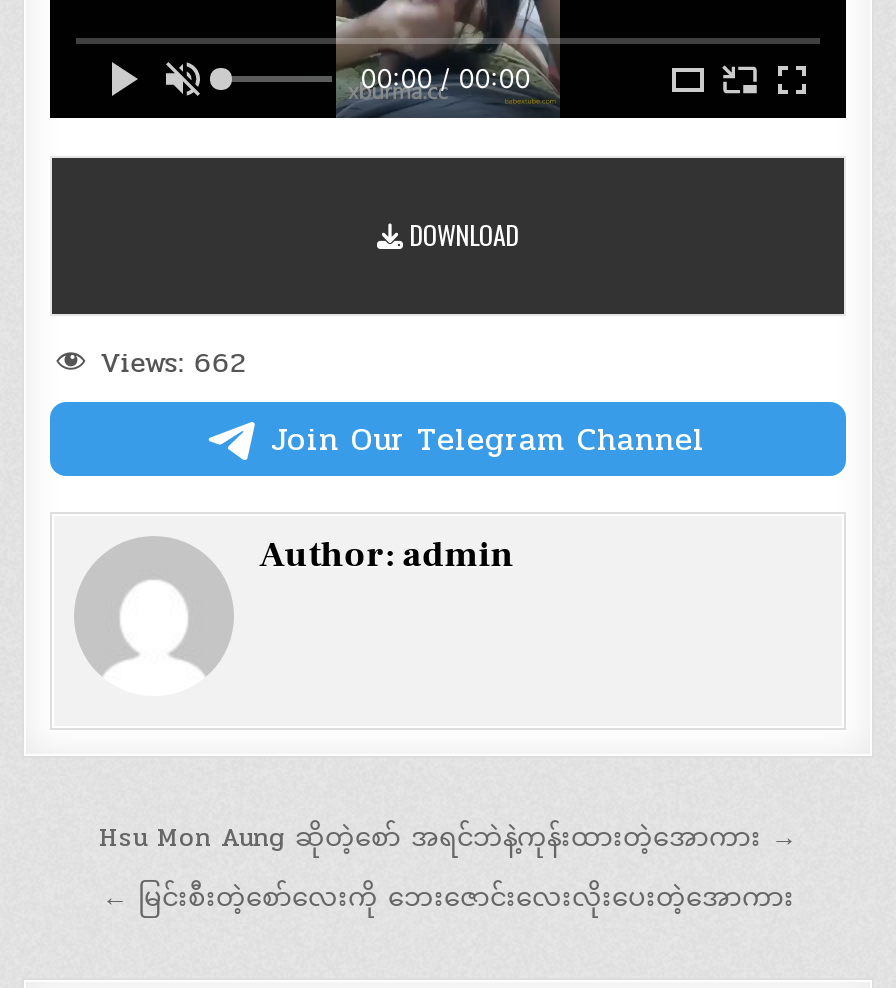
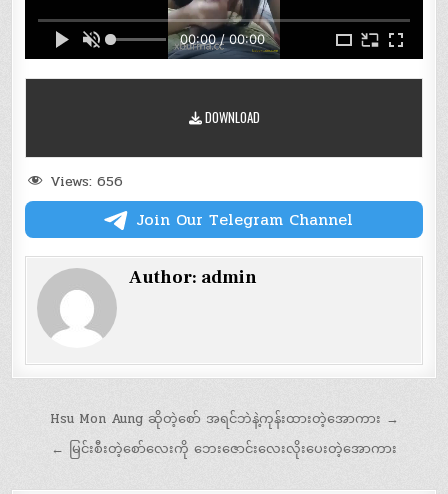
[100,342,246,384] Views: 662 -> [50,171,123,192] Views: 656

